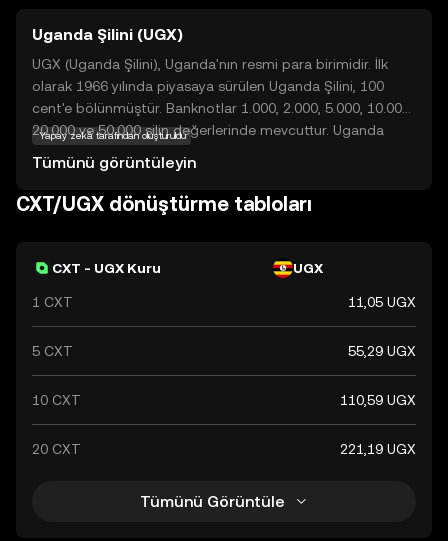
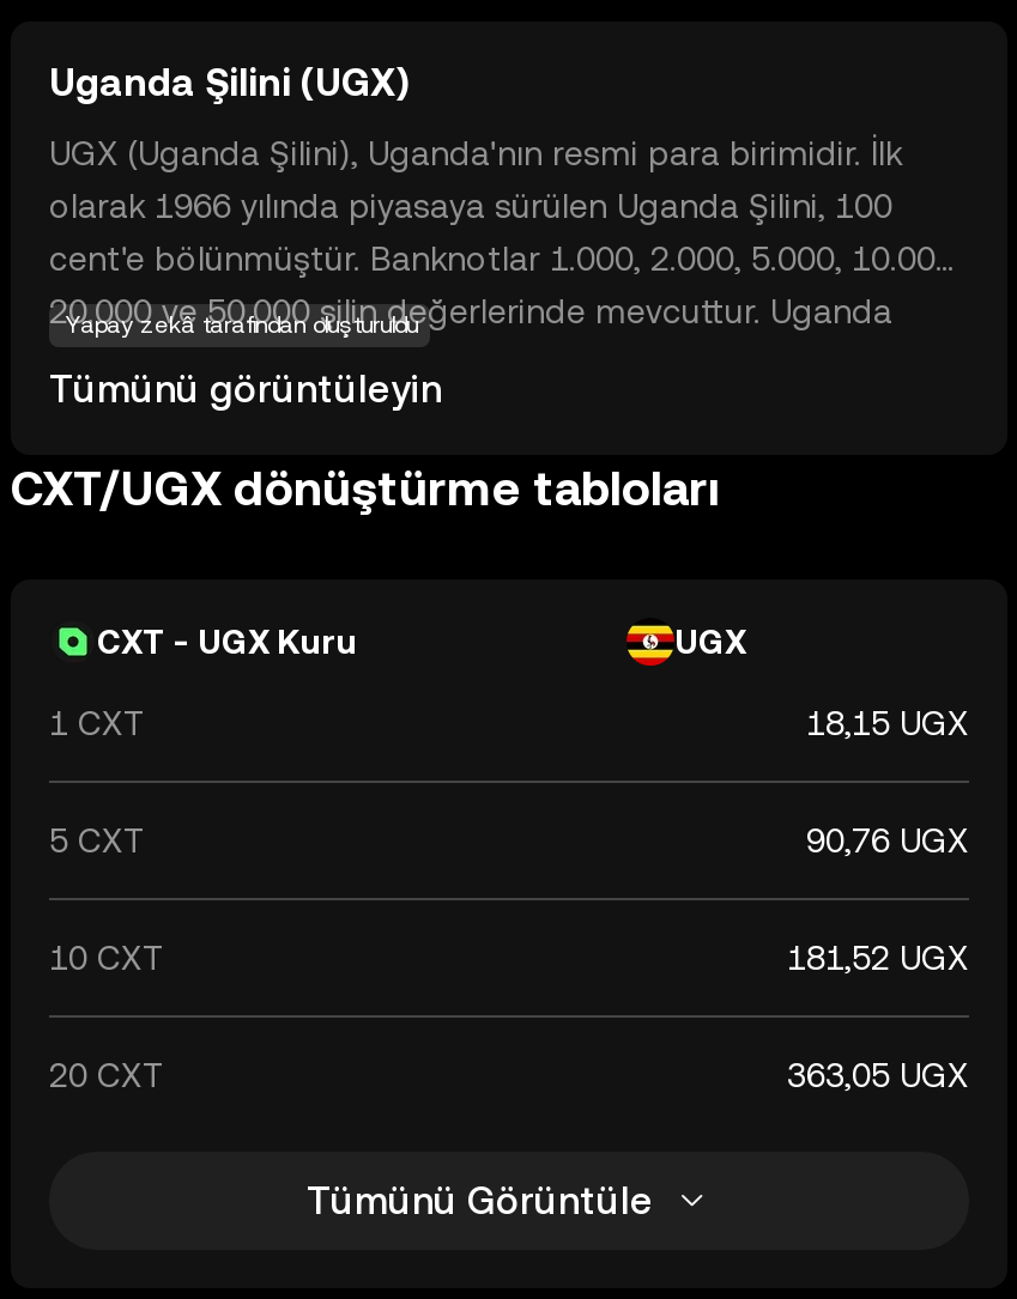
[348,294,416,310] 11,05 UGX -> [806,704,969,742] 18,15 UGX
[348,343,416,359] 55,29 UGX -> [806,821,969,860] 90,76 UGX
[340,392,416,408] 110,59 UGX -> [787,939,969,977] 181,52 UGX
[340,441,416,457] 221,19 UGX -> [787,1056,969,1094] 363,05 UGX

